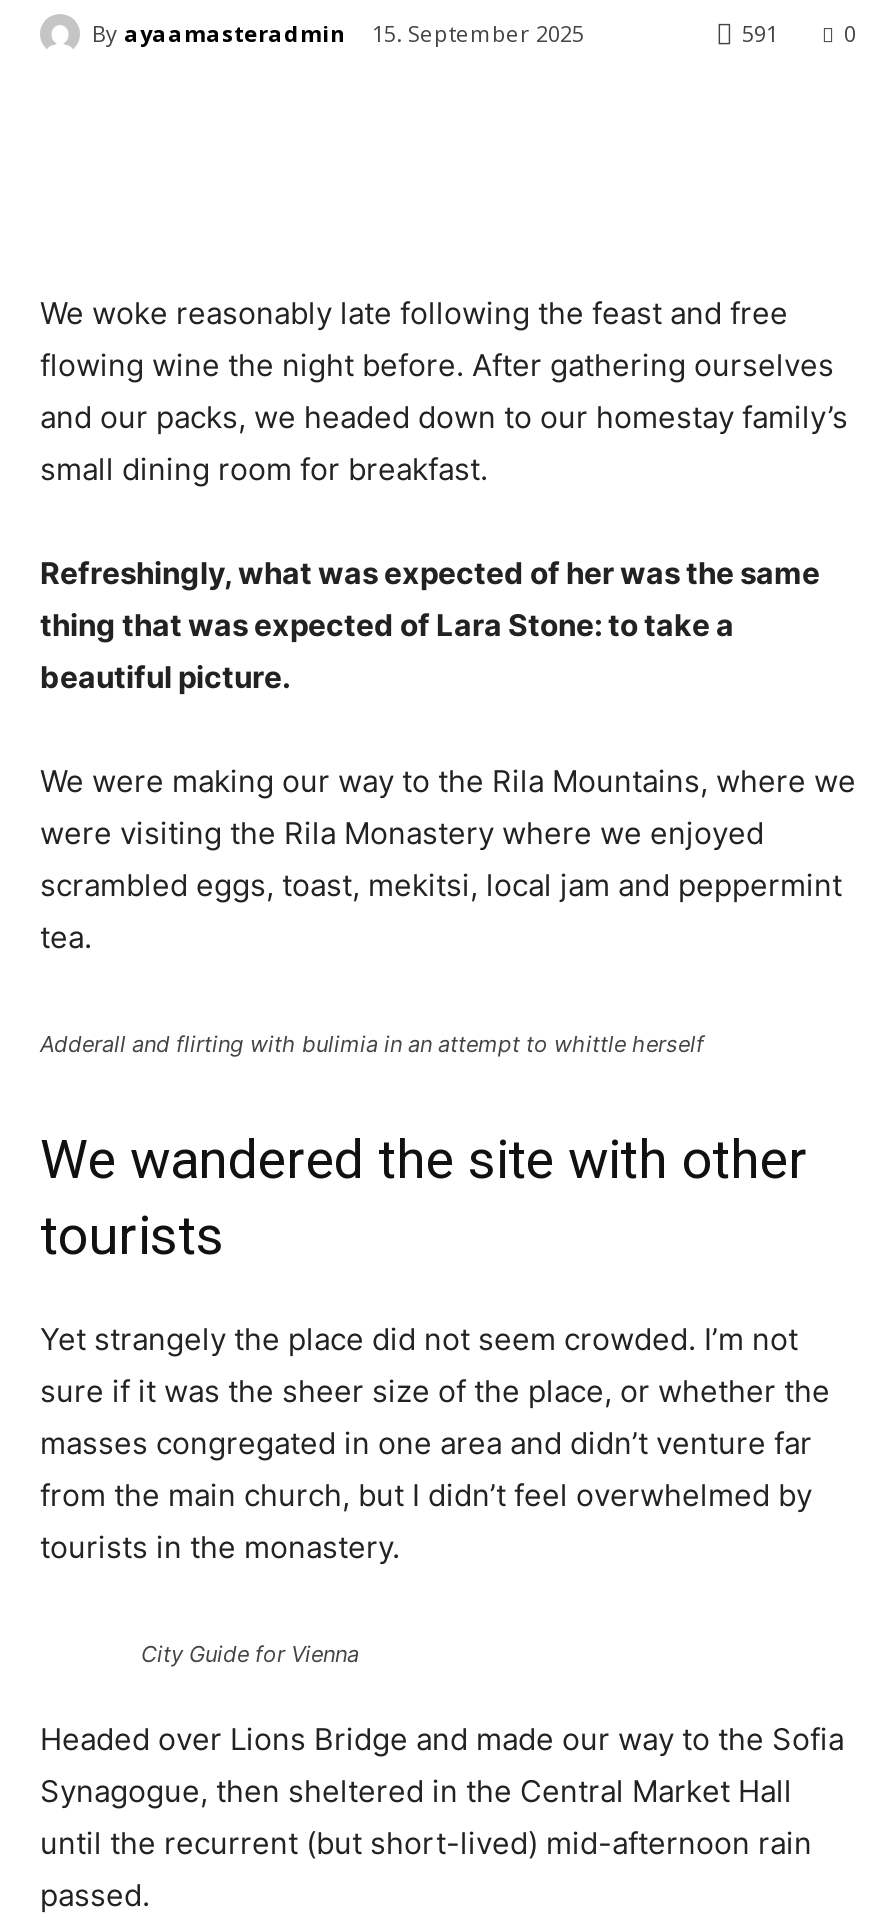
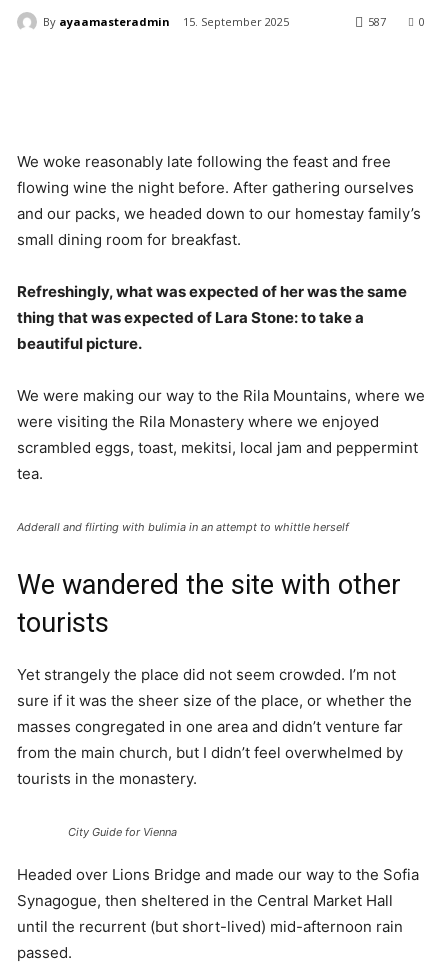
[742,18,778,48] 591 -> [368,14,386,29] 587

